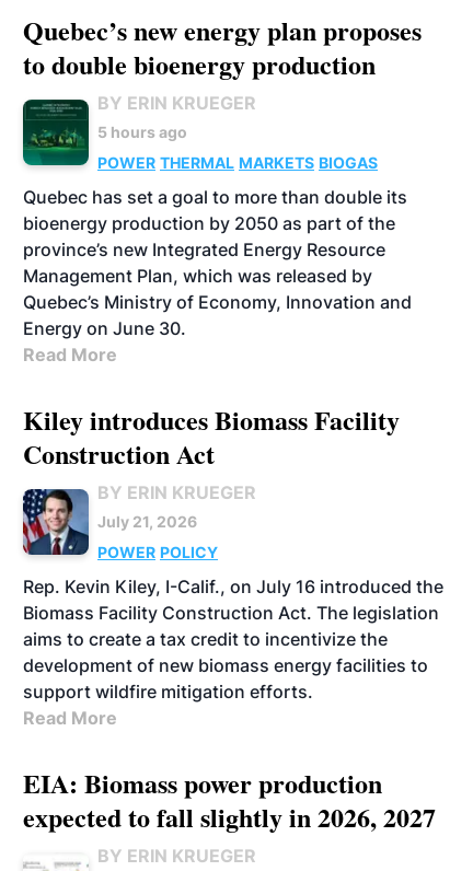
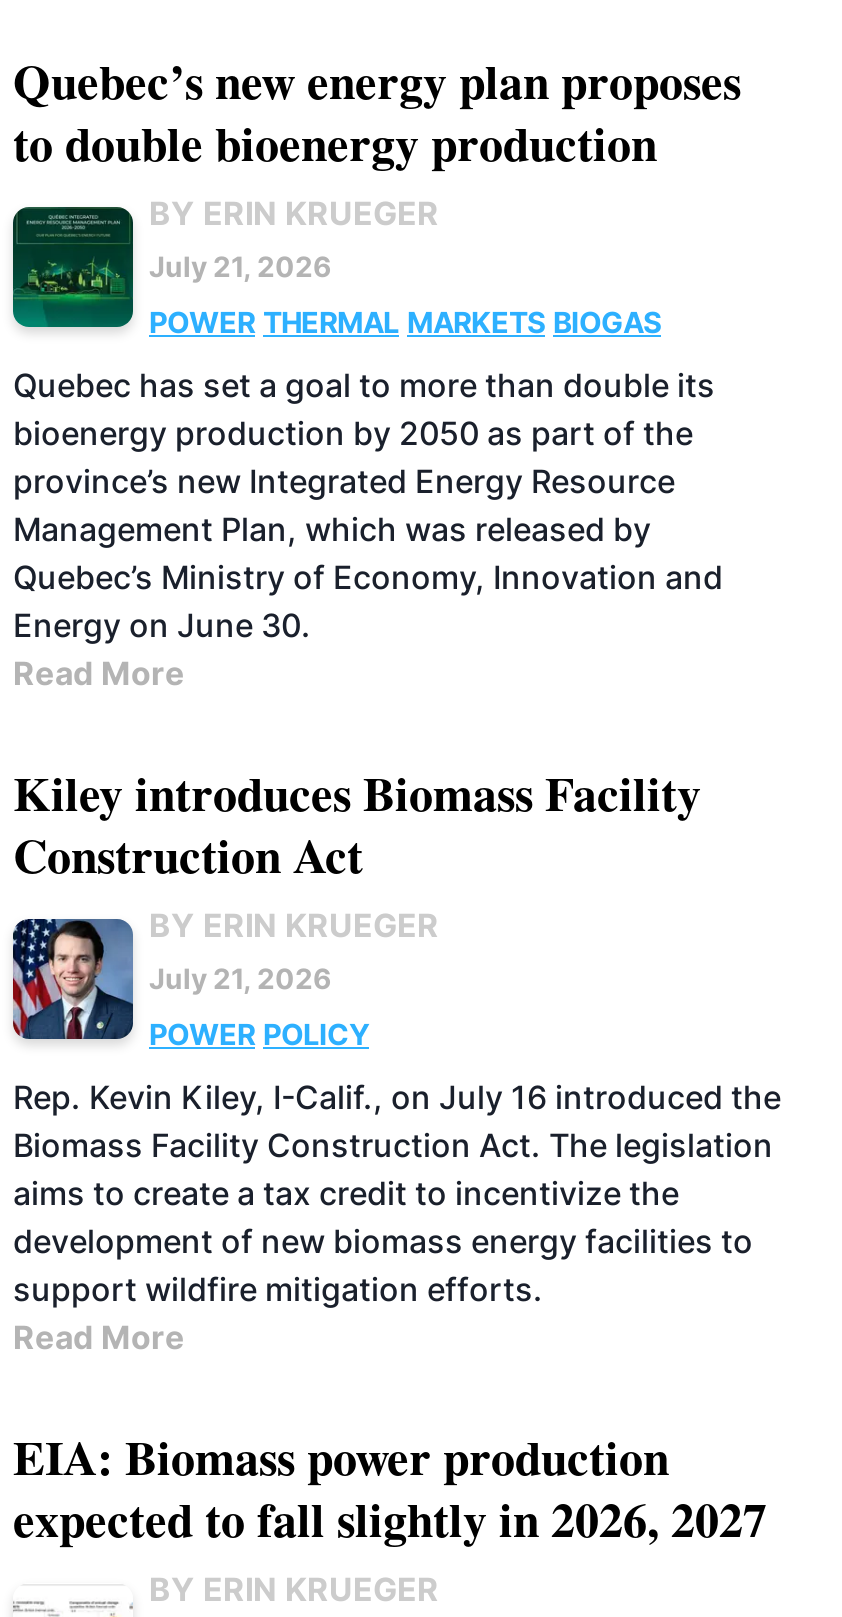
[97,123,187,141] 5 hours ago -> [149,249,331,283] July 21, 2026

